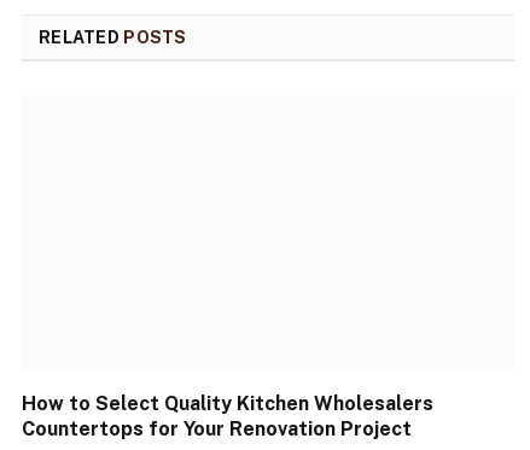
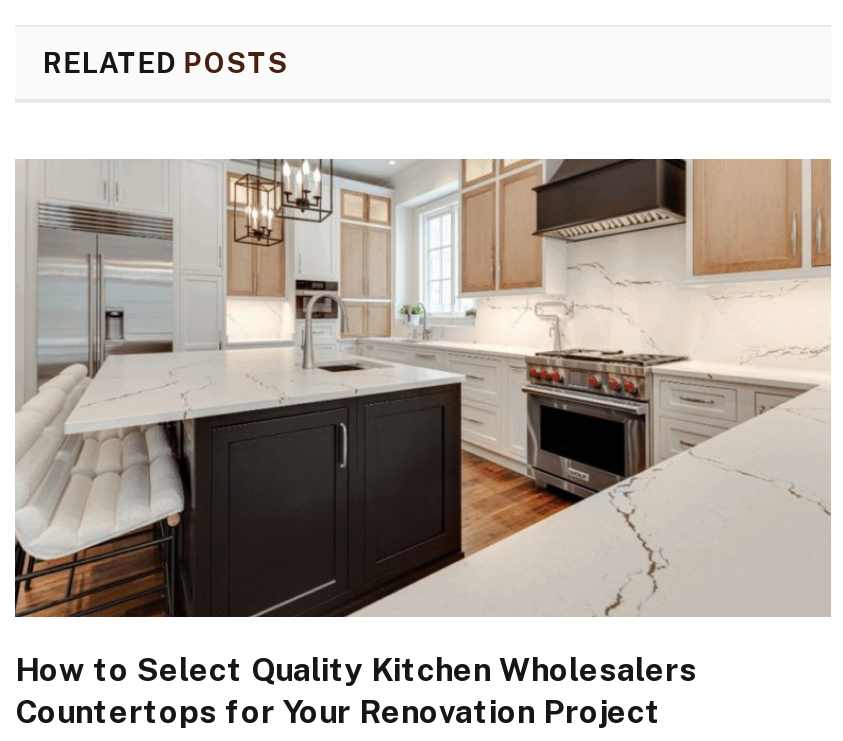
none -> [13,157,833,619] [image]

